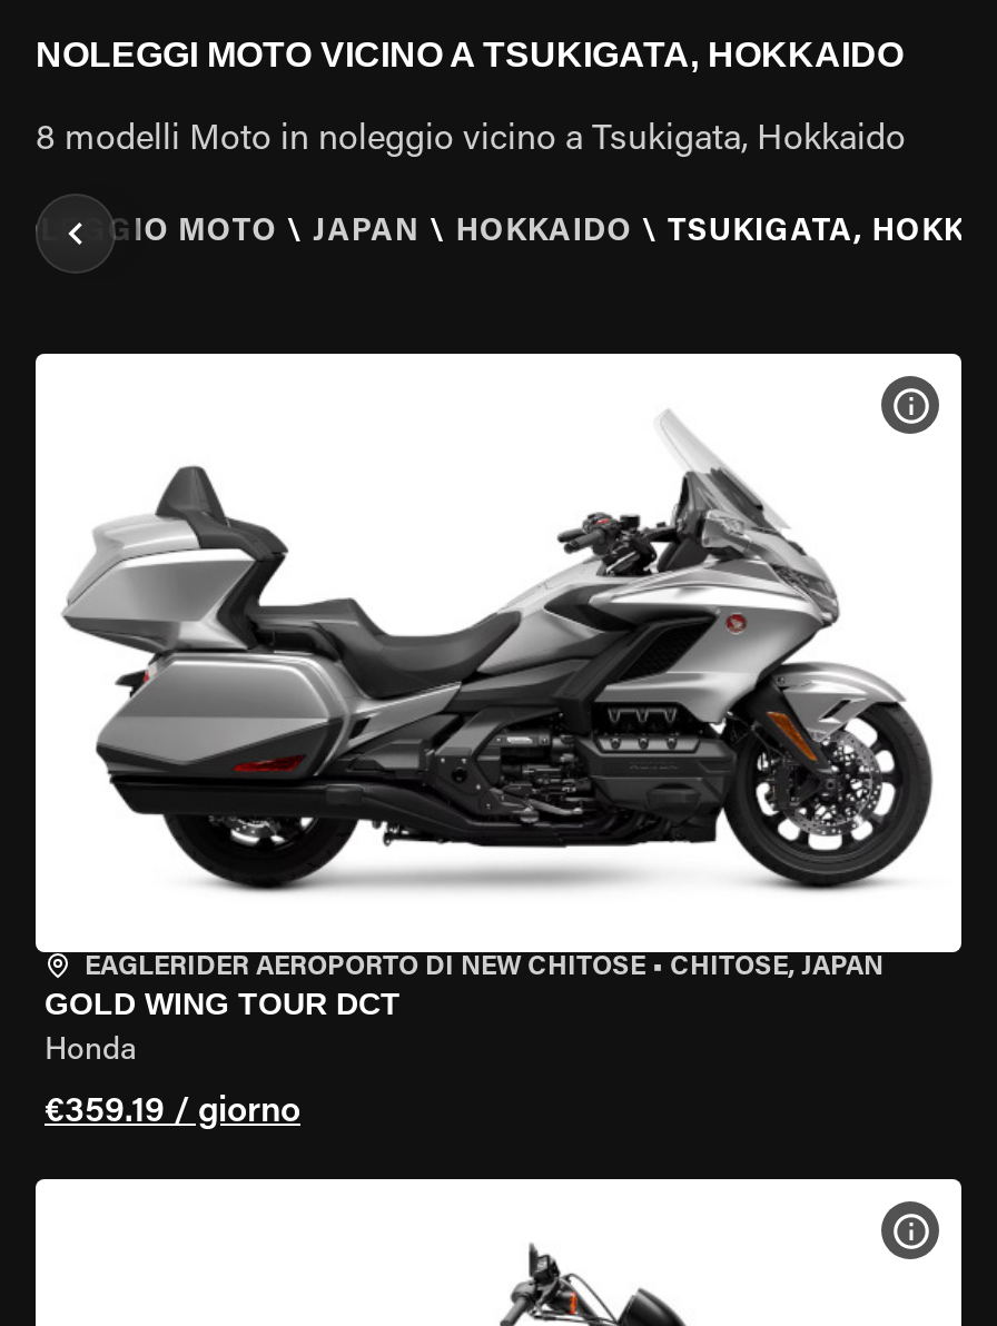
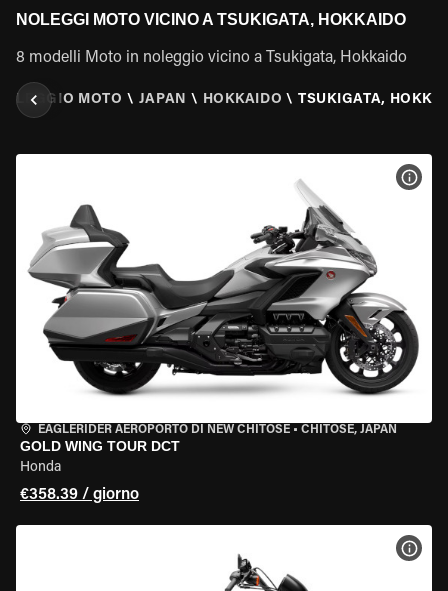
[45,1095,300,1130] €359.19 / giorno -> [20,487,139,503] €358.39 / giorno

